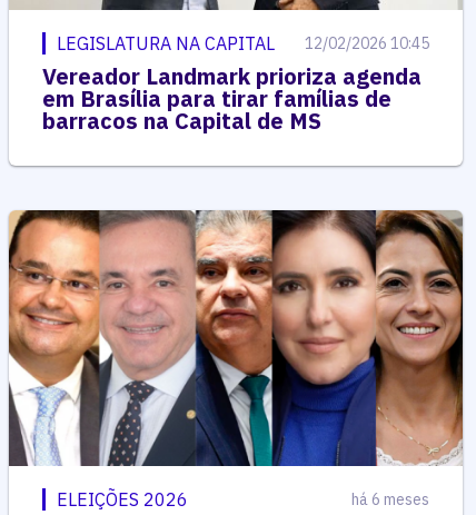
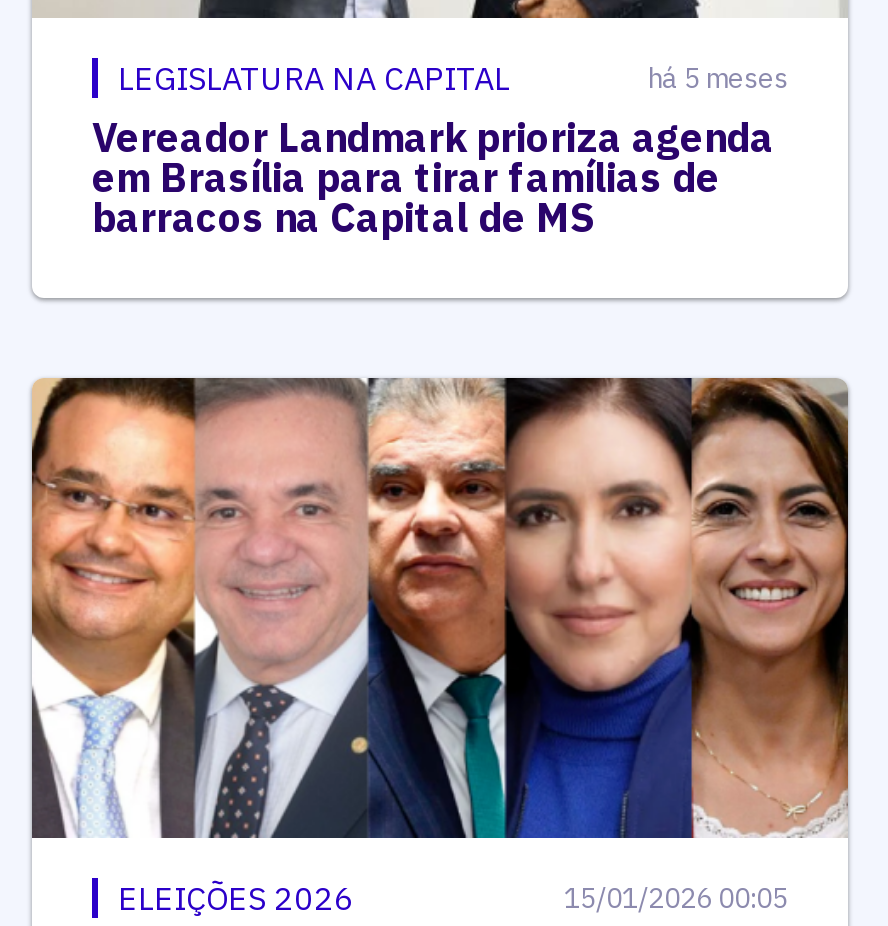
[305,33,429,53] 12/02/2026 10:45 -> [648,60,788,96] há 5 meses
[351,489,429,509] há 6 meses -> [564,879,788,915] 15/01/2026 00:05

